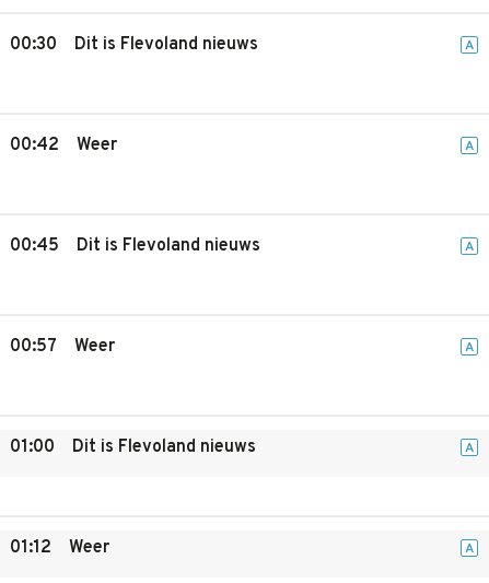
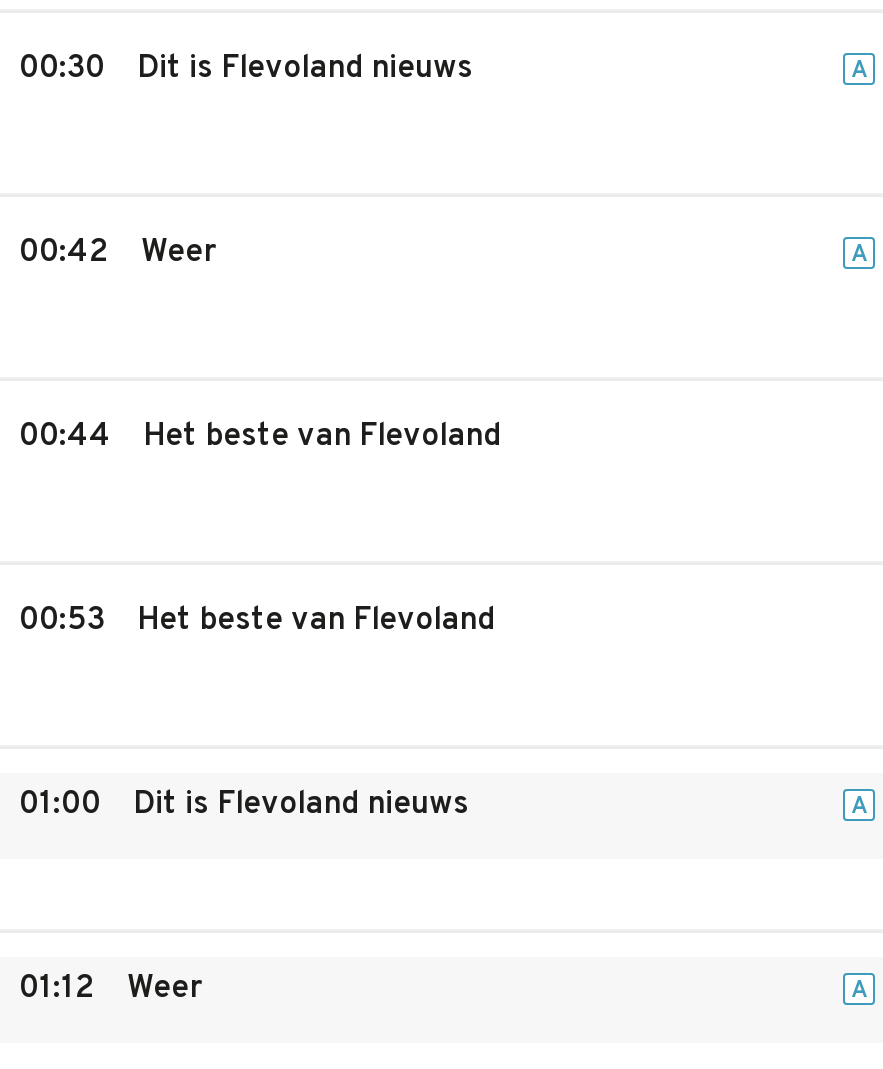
[10,235,474,257] 00:45 | Dit is Flevoland nieuws | A -> [19,417,501,457] 00:44 | Het beste van Flevoland
[10,336,474,358] 00:57 | Weer | A -> [19,601,495,641] 00:53 | Het beste van Flevoland

